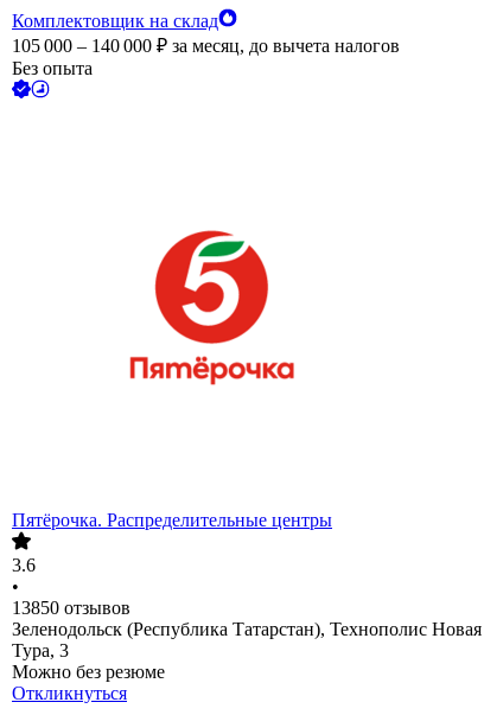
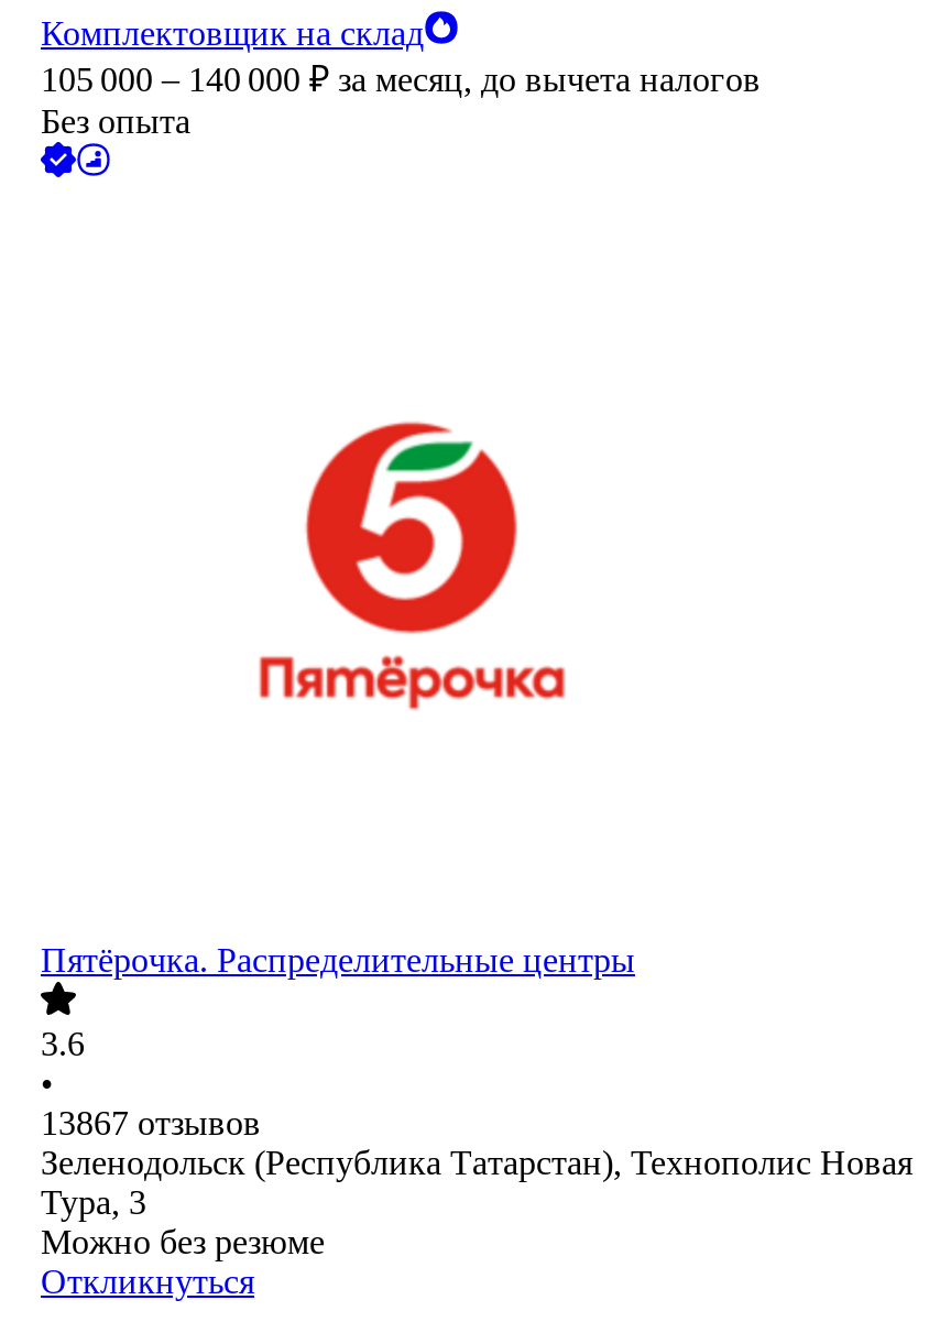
[12,598,130,618] 13850 отзывов -> [41,1105,261,1143] 13867 отзывов

